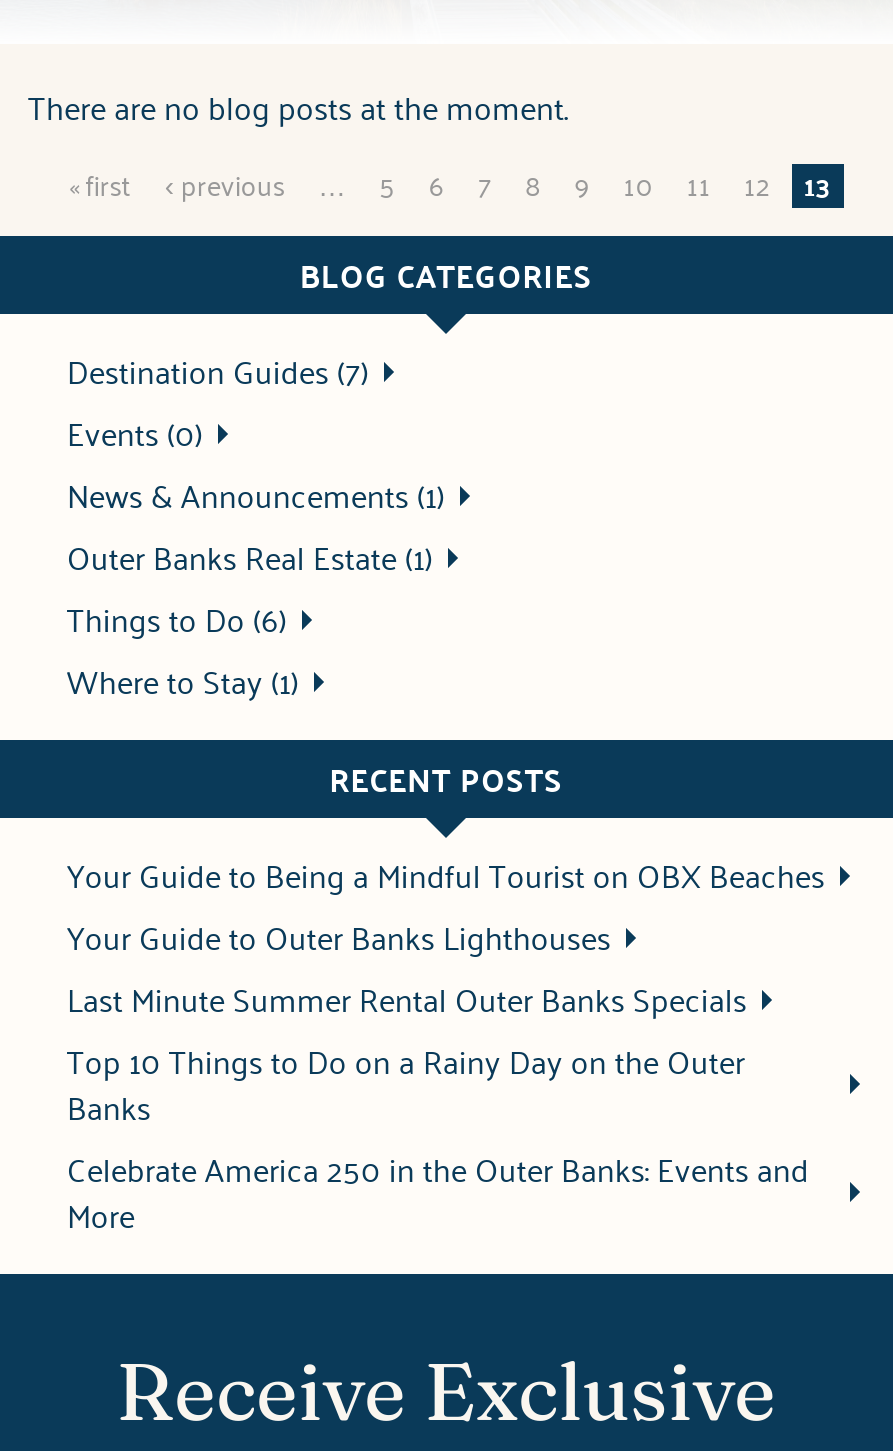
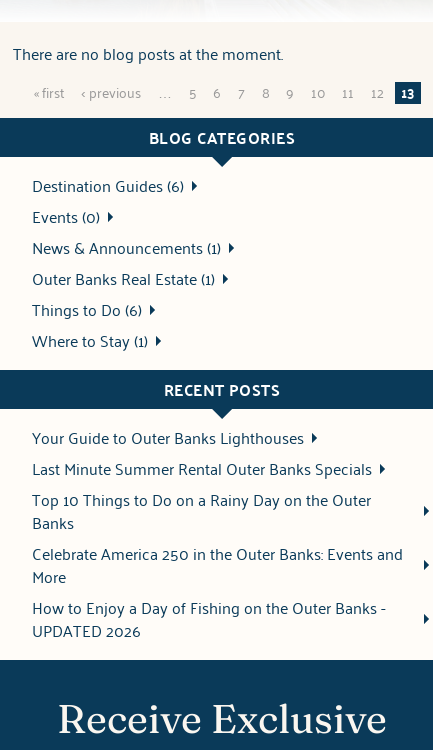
[67,342,369,398] Destination Guides (7) -> [32,171,184,199] Destination Guides (6)
[67,846,825,902] Your Guide to Being a Mindful Tourist on OBX Beaches -> none
moved [67,908,809,1242] -> [32,423,403,590]: Your Guide to Outer Banks Lighthouses | Last Minute Summer Rental Outer Banks Specials | Top 10 Things to Do on a Rainy Day on the Outer | Banks | Celebrate America 250 in the Outer Banks: Events and | More
none -> [32,593,386,644] How to Enjoy a Day of Fishing on the Outer Banks - | UPDATED 2026

